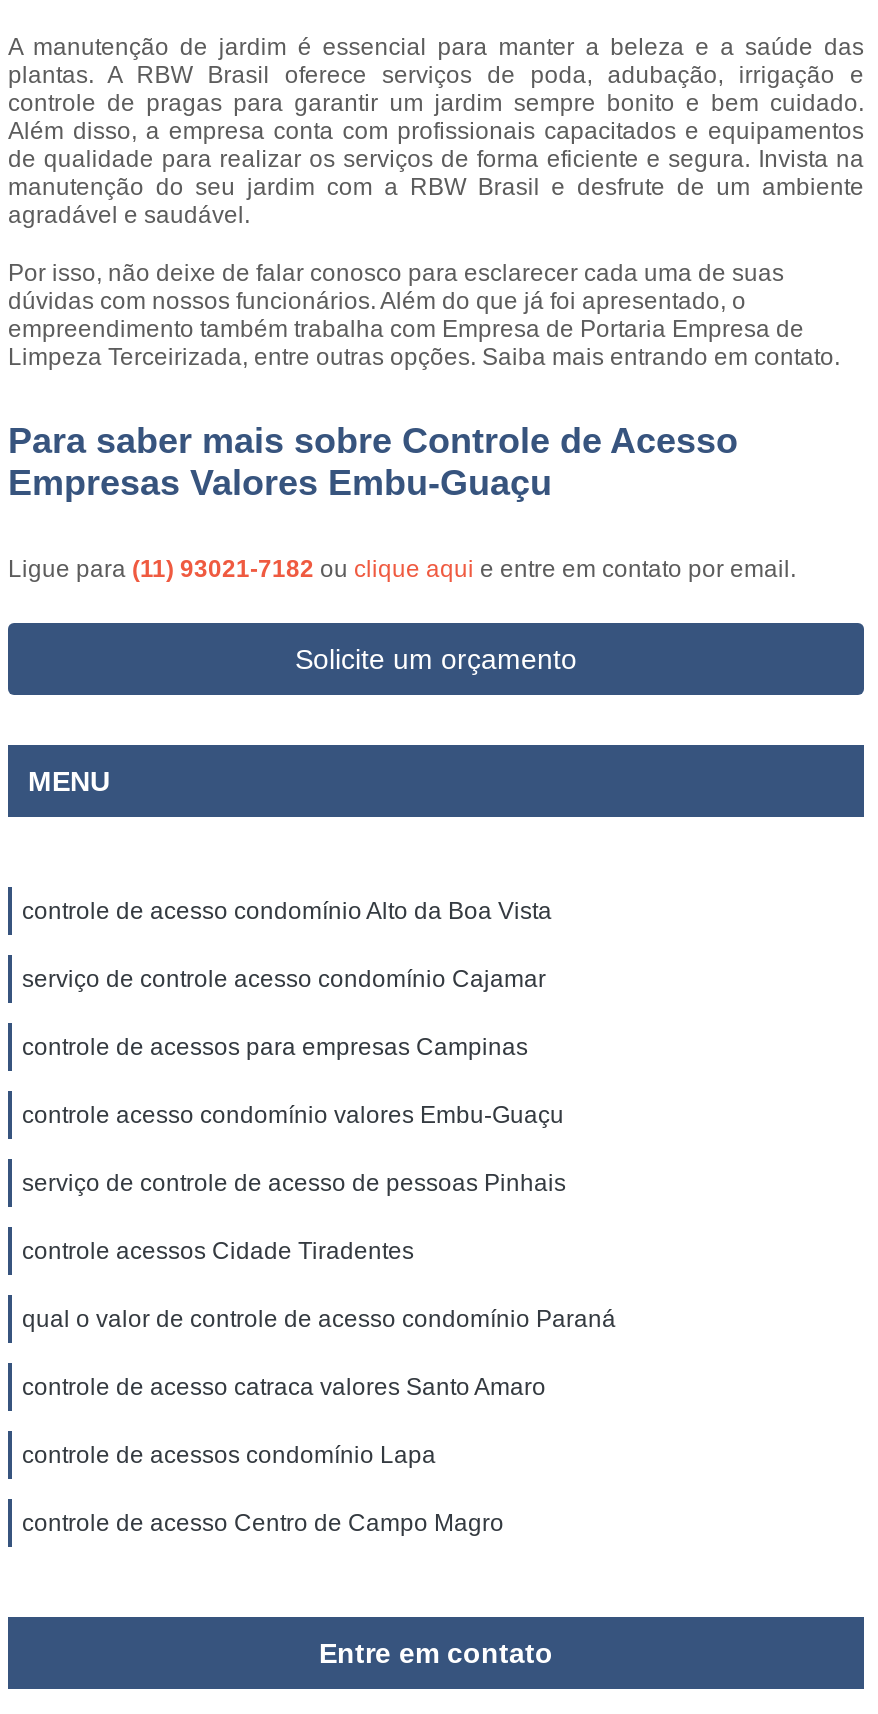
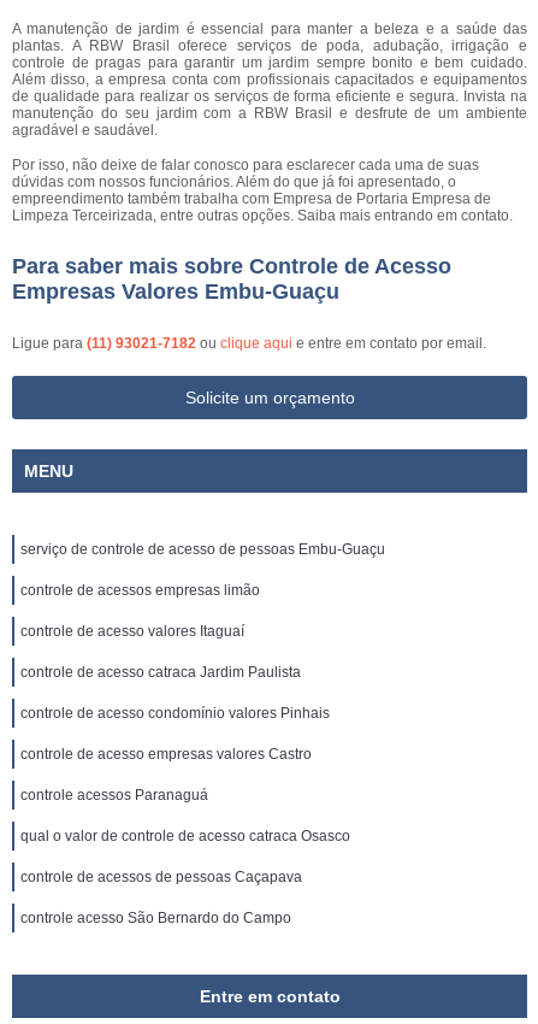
[22,897,552,925] controle de acesso condomínio Alto da Boa Vista -> [20,541,385,558] serviço de controle de acesso de pessoas Embu-Guaçu
[22,965,546,993] serviço de controle acesso condomínio Cajamar -> [20,582,260,599] controle de acessos empresas limão
[22,1033,528,1061] controle de acessos para empresas Campinas -> [20,623,244,640] controle de acesso valores Itaguaí
[22,1101,564,1129] controle acesso condomínio valores Embu-Guaçu -> [20,664,301,681] controle de acesso catraca Jardim Paulista
[22,1169,566,1197] serviço de controle de acesso de pessoas Pinhais -> [20,705,330,722] controle de acesso condomínio valores Pinhais
[22,1237,414,1265] controle acessos Cidade Tiradentes -> [20,746,312,763] controle de acesso empresas valores Castro
[22,1305,616,1333] qual o valor de controle de acesso condomínio Paraná -> [20,787,208,804] controle acessos Paranaguá
[22,1373,546,1401] controle de acesso catraca valores Santo Amaro -> [20,828,350,844] qual o valor de controle de acesso catraca Osasco
[22,1441,436,1469] controle de acessos condomínio Lapa -> [20,869,302,885] controle de acessos de pessoas Caçapava
[22,1509,504,1537] controle de acesso Centro de Campo Magro -> [20,910,291,926] controle acesso São Bernardo do Campo

